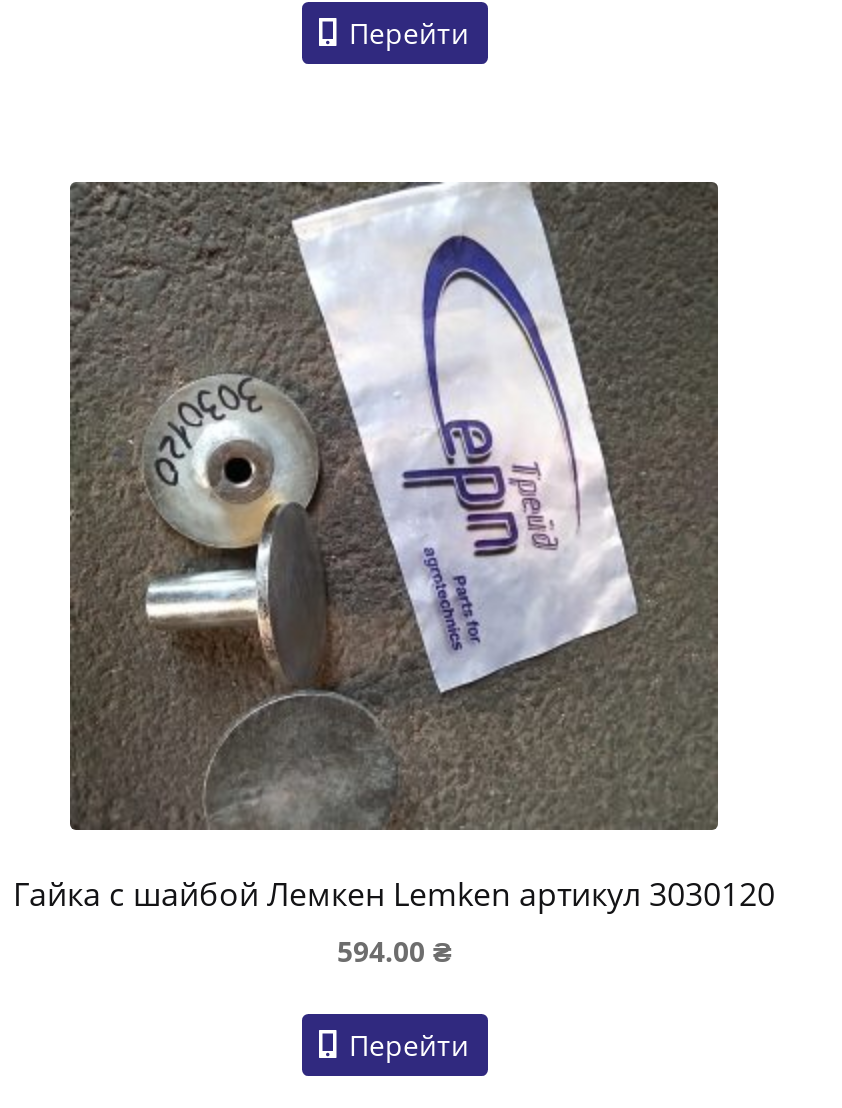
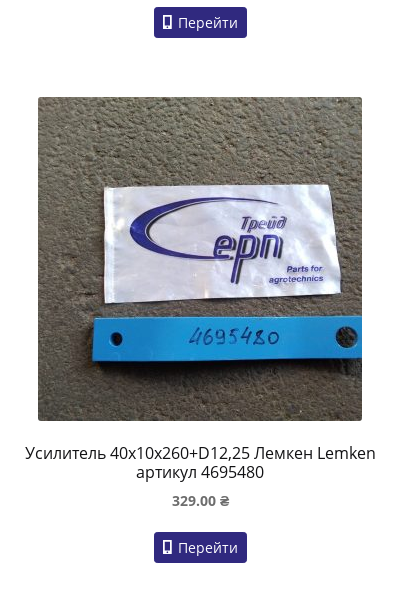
[13,182,775,970] [image] | Гайка с шайбой Лемкен Lemken артикул 3030120 | 594.00 ₴ -> [24,96,375,510] [image] | Усилитель 40х10х260+D12,25 Лемкен Lemken | артикул 4695480 | 329.00 ₴

